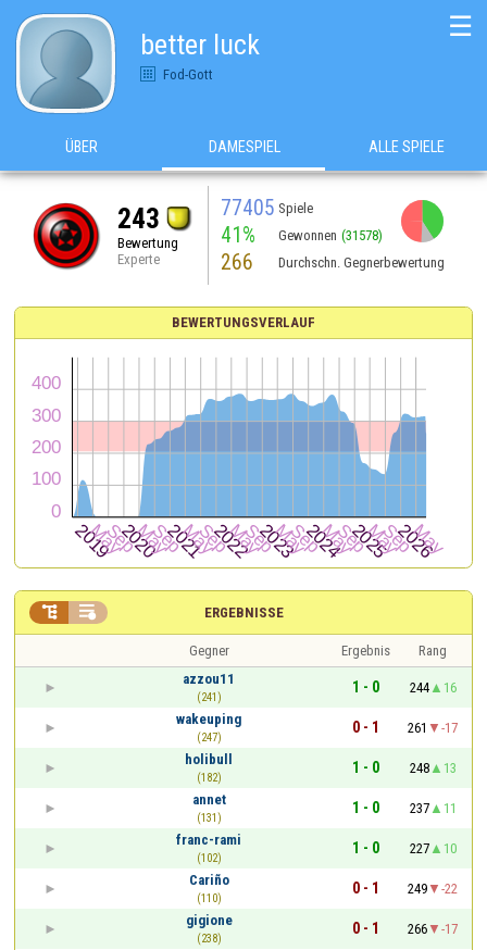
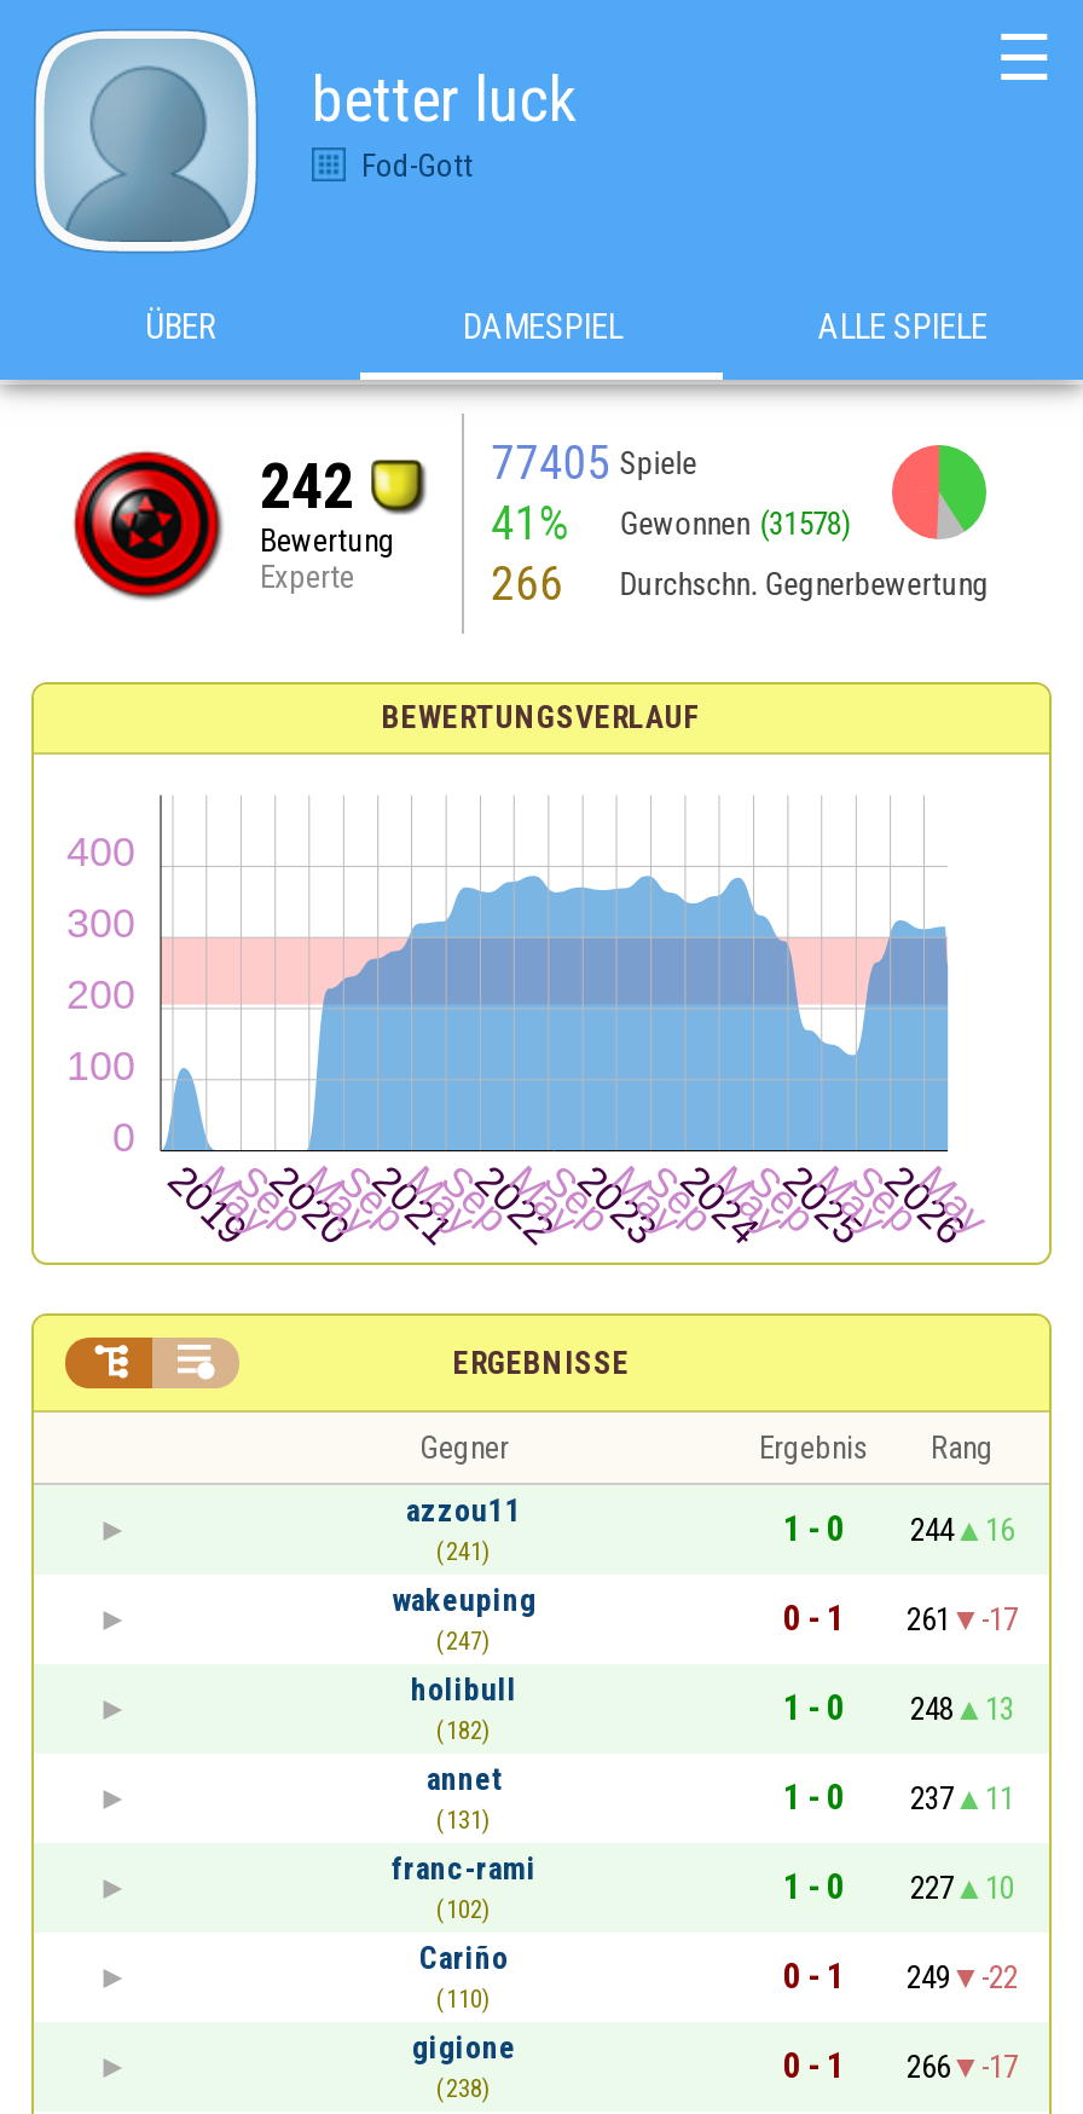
[117,202,159,234] 243 -> [260,449,354,521] 242

